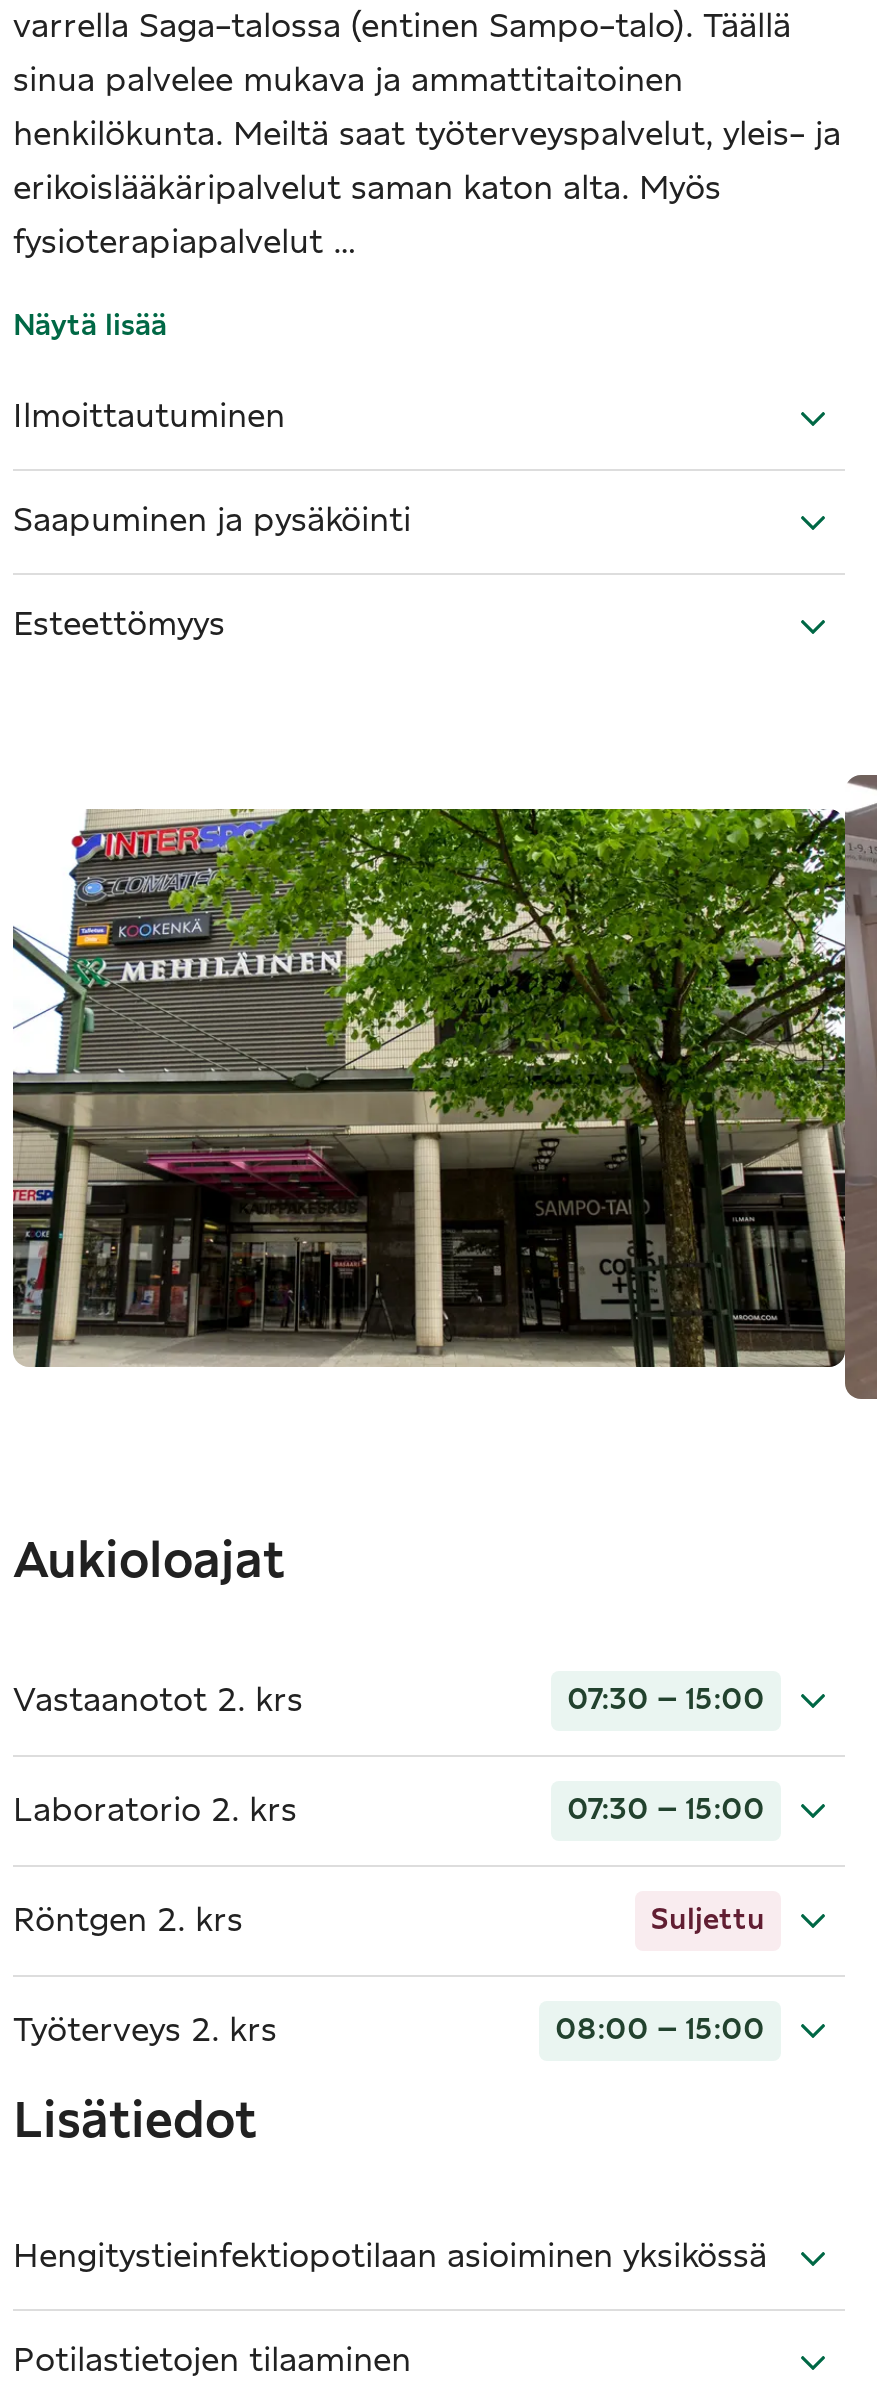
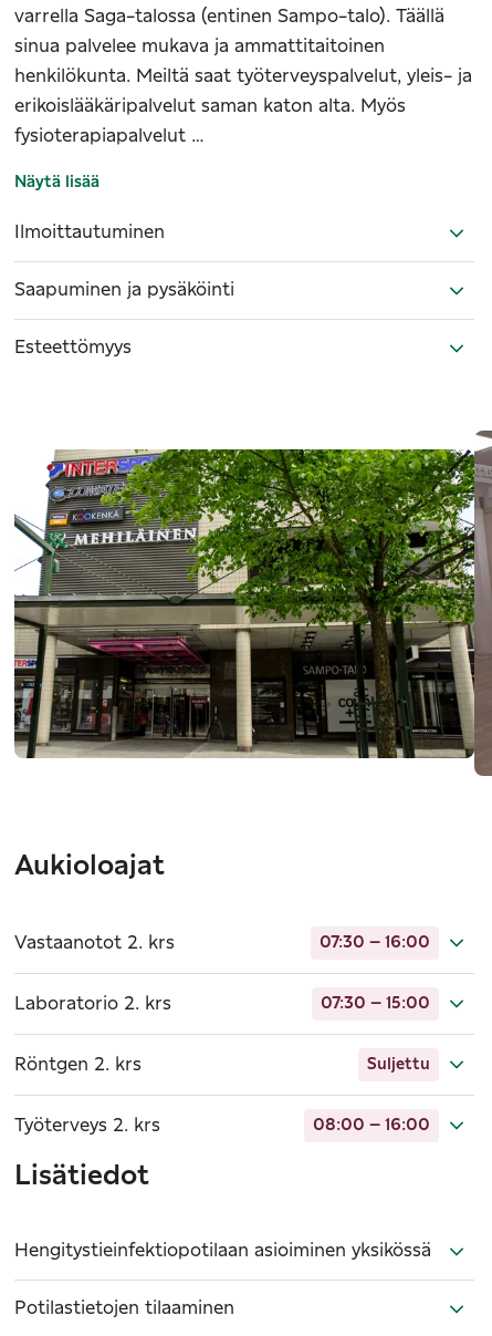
[567,1688,765,1716] 07:30 – 15:00 -> [320,936,430,951] 07:30 – 16:00
[555,2018,765,2046] 08:00 – 15:00 -> [313,1118,430,1134] 08:00 – 16:00

